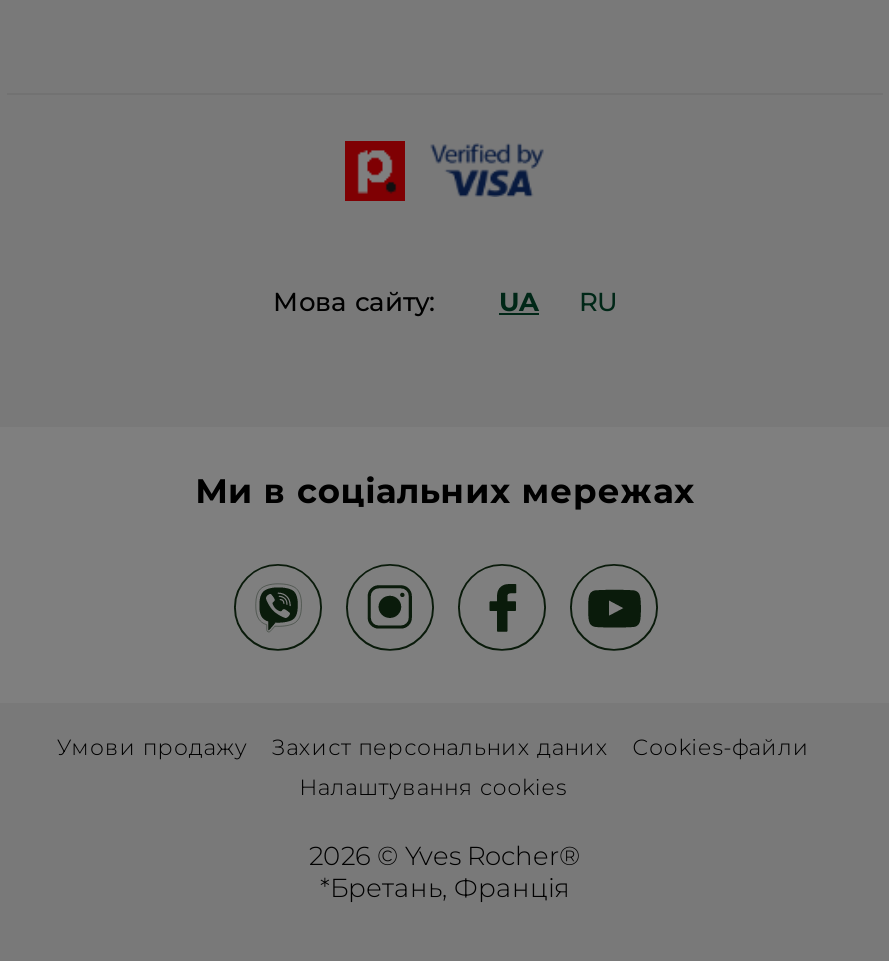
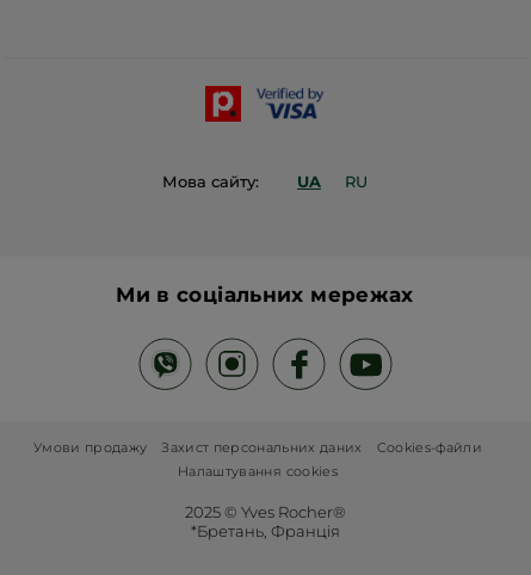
[309,839,581,871] 2026 © Yves Rocher® -> [184,502,345,521] 2025 © Yves Rocher®

